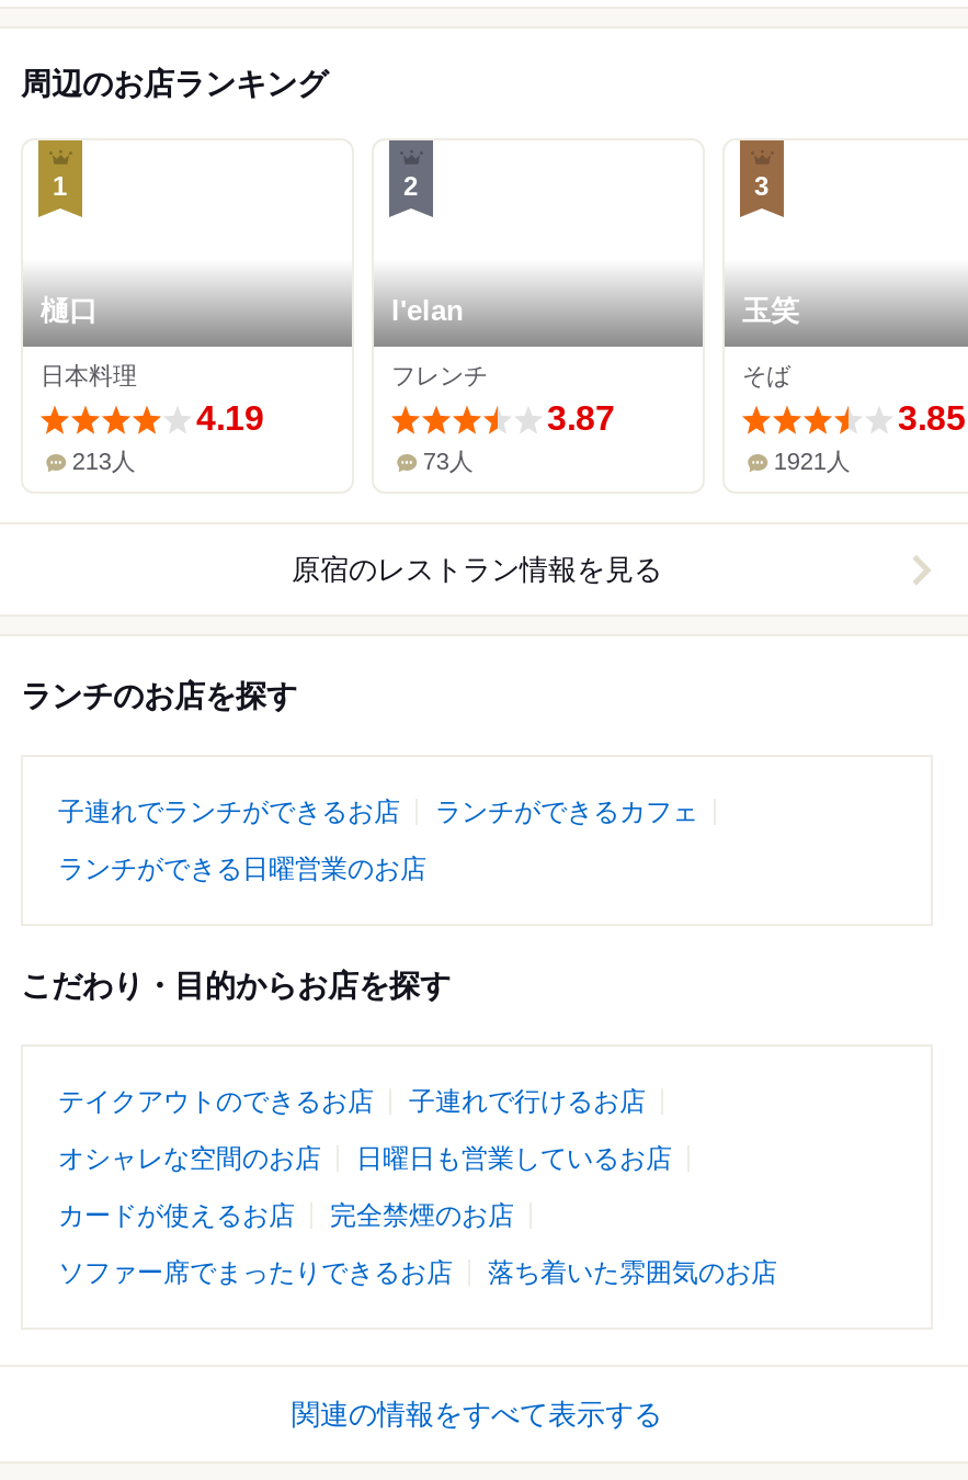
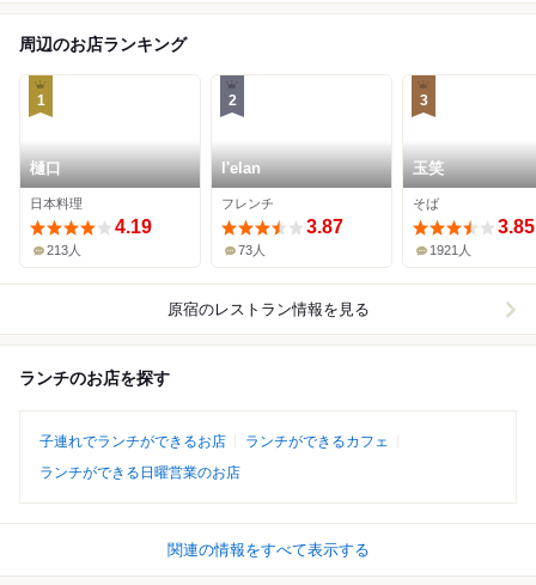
[21,968,777,1289] こだわり・目的からお店を探す | テイクアウトのできるお店 | 子連れで行けるお店 | オシャレな空間のお店 | 日曜日も営業しているお店 | カードが使えるお店 | 完全禁煙のお店 | ソファー席でまったりできるお店 | 落ち着いた雰囲気のお店 -> none

